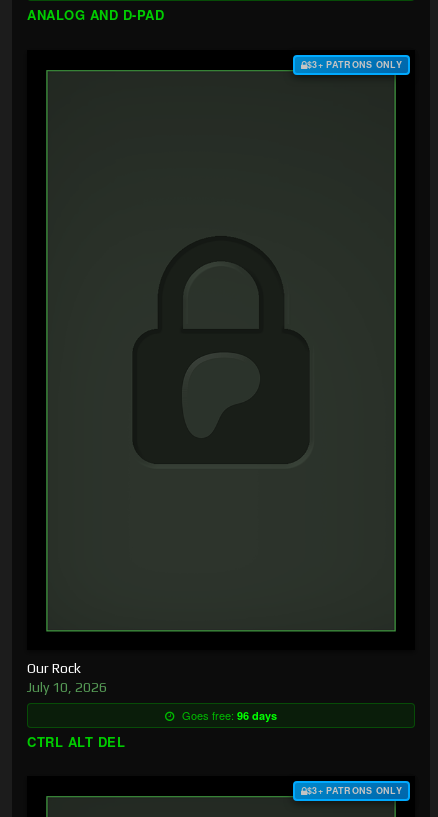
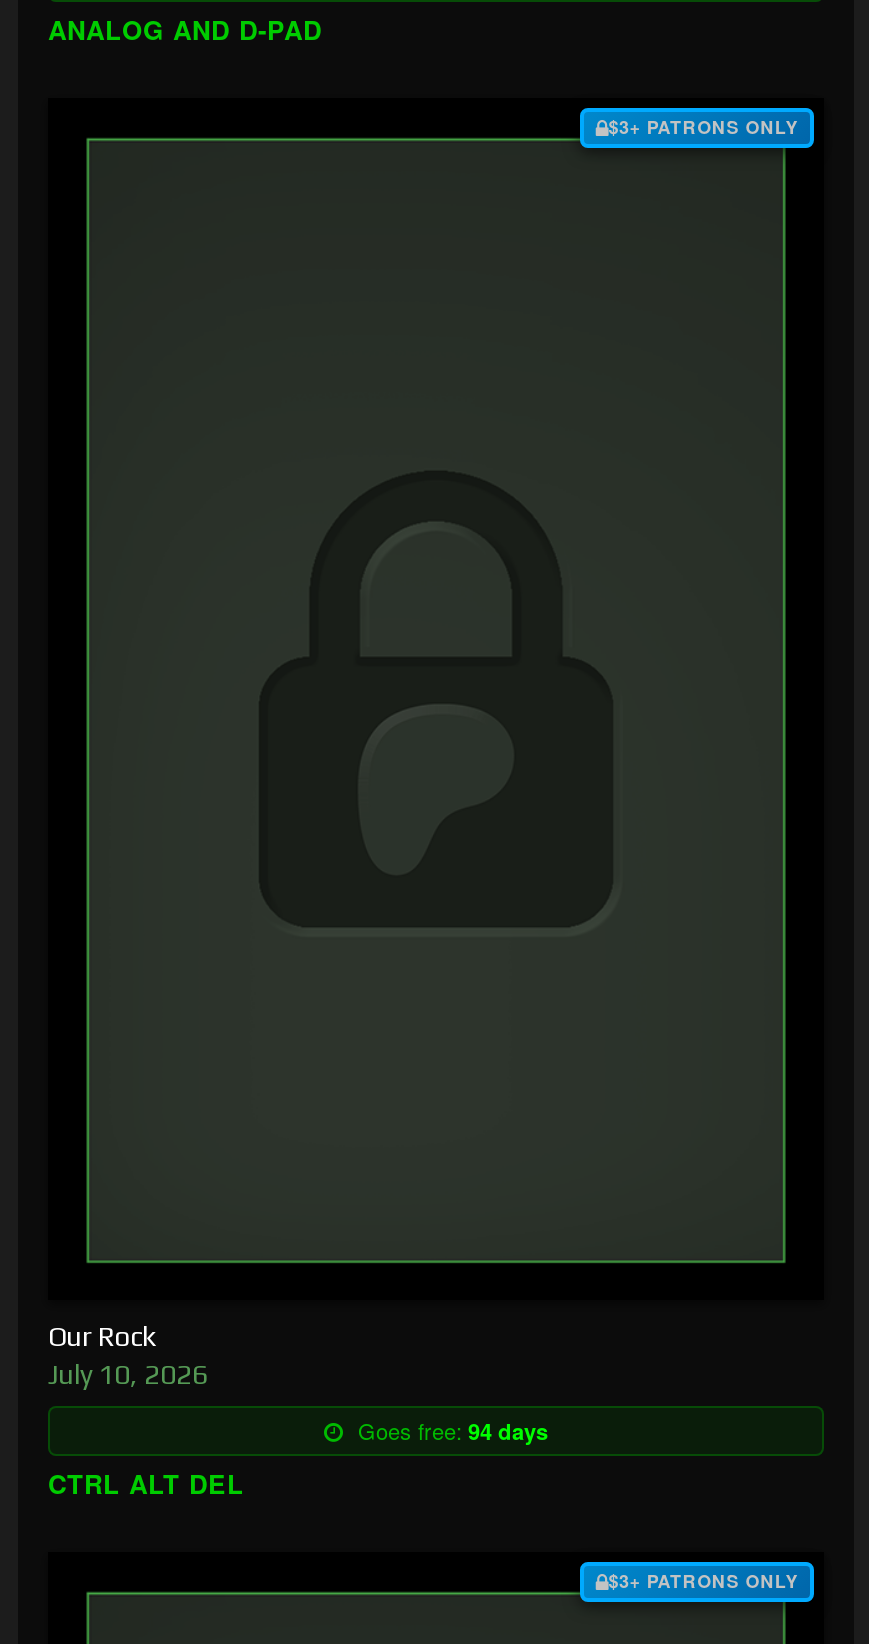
[179,707,277,723] Goes free: 96 days -> [352,1414,548,1446] Goes free: 94 days

